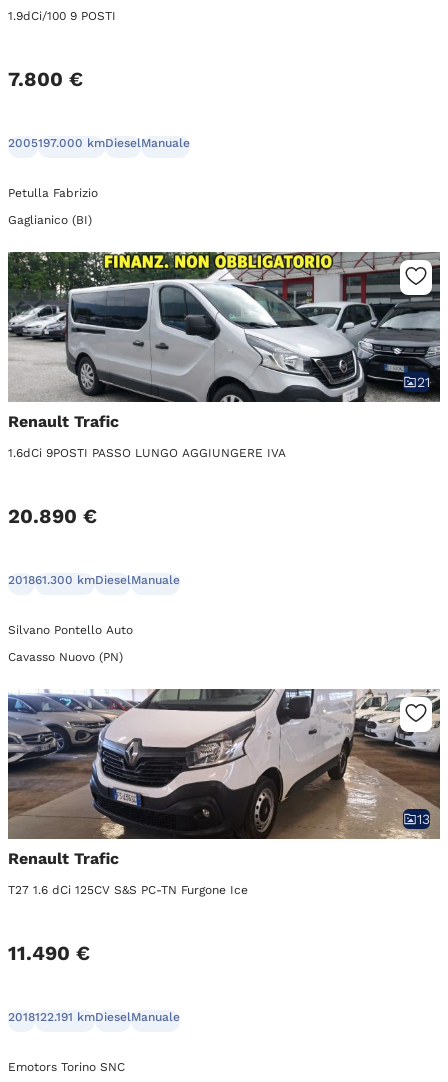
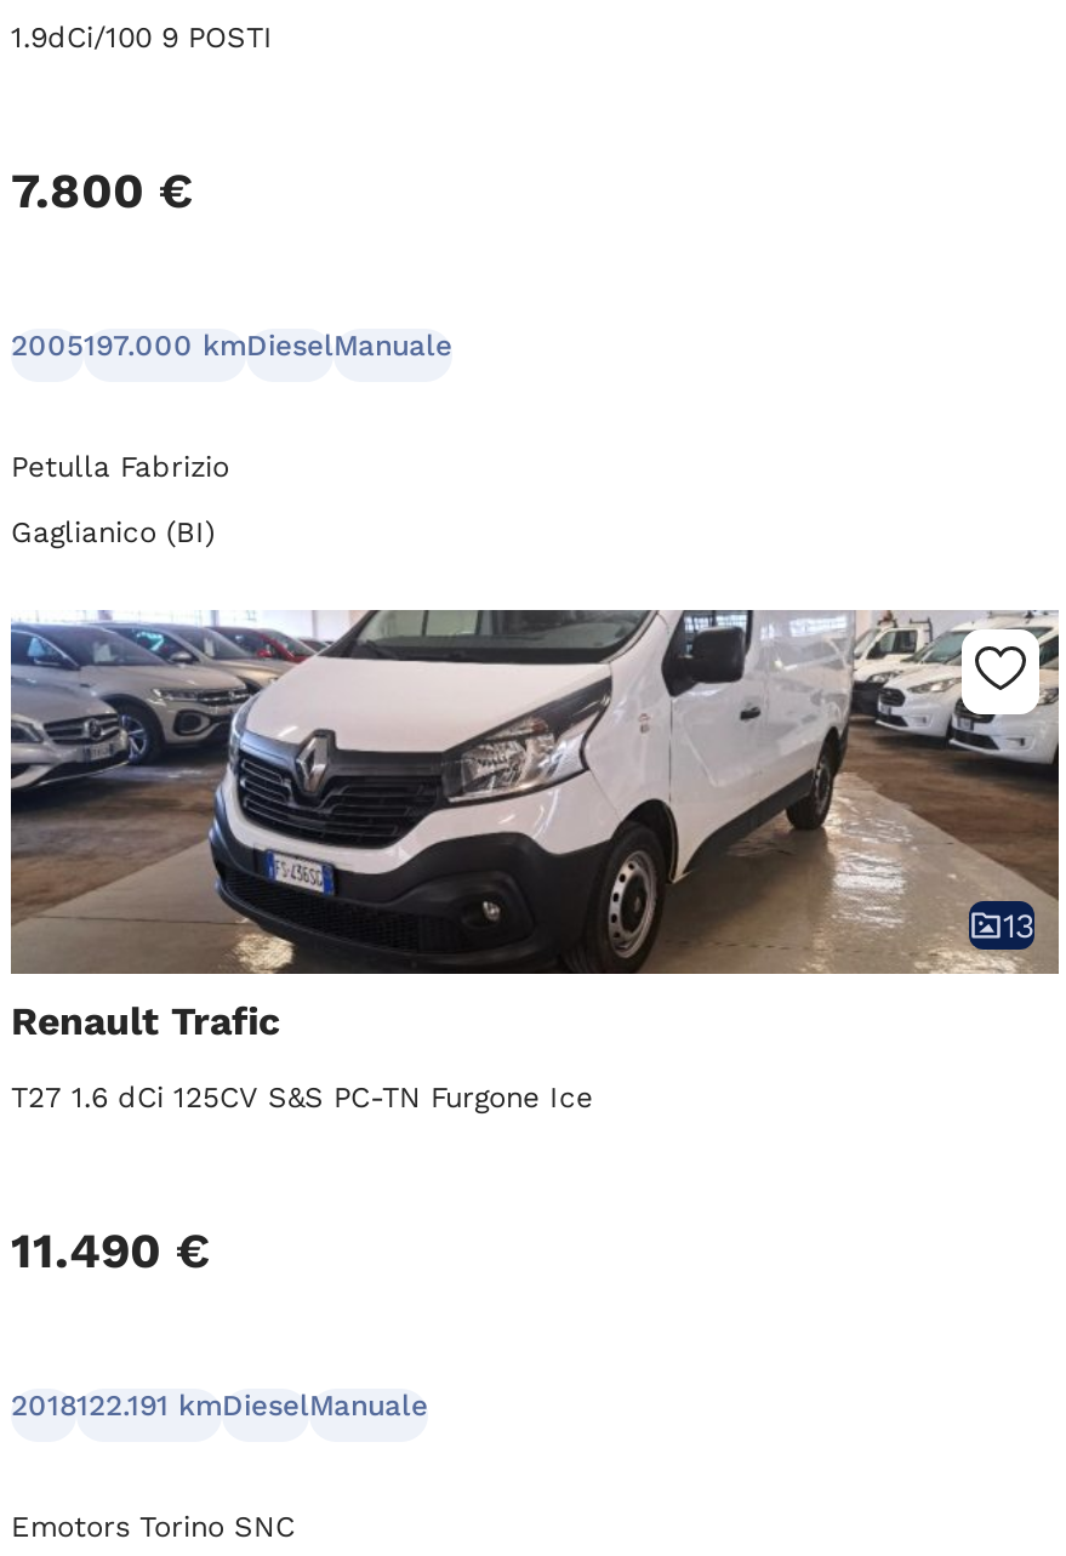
[7,251,441,587] [image] | 21 | Renault Trafic | 1.6dCi 9POSTI PASSO LUNGO AGGIUNGERE IVA | 20.890 € | 201861.300 kmDieselManuale -> none
[8,623,133,664] Silvano Pontello Auto | Cavasso Nuovo (PN) -> none

